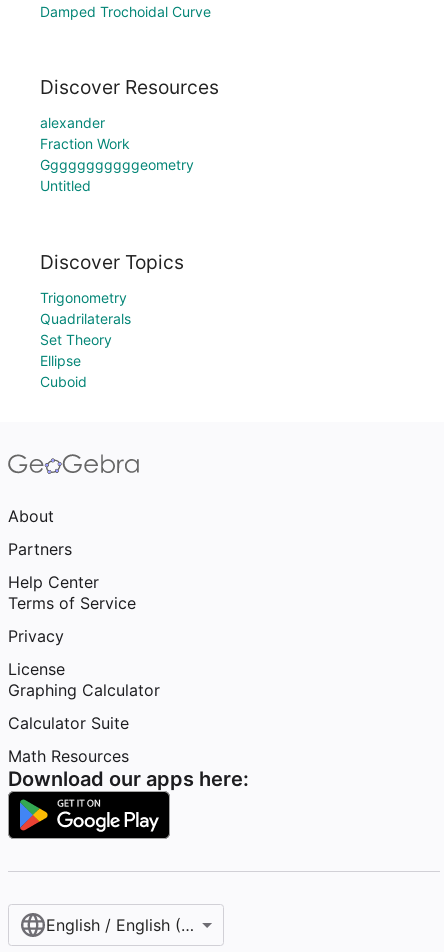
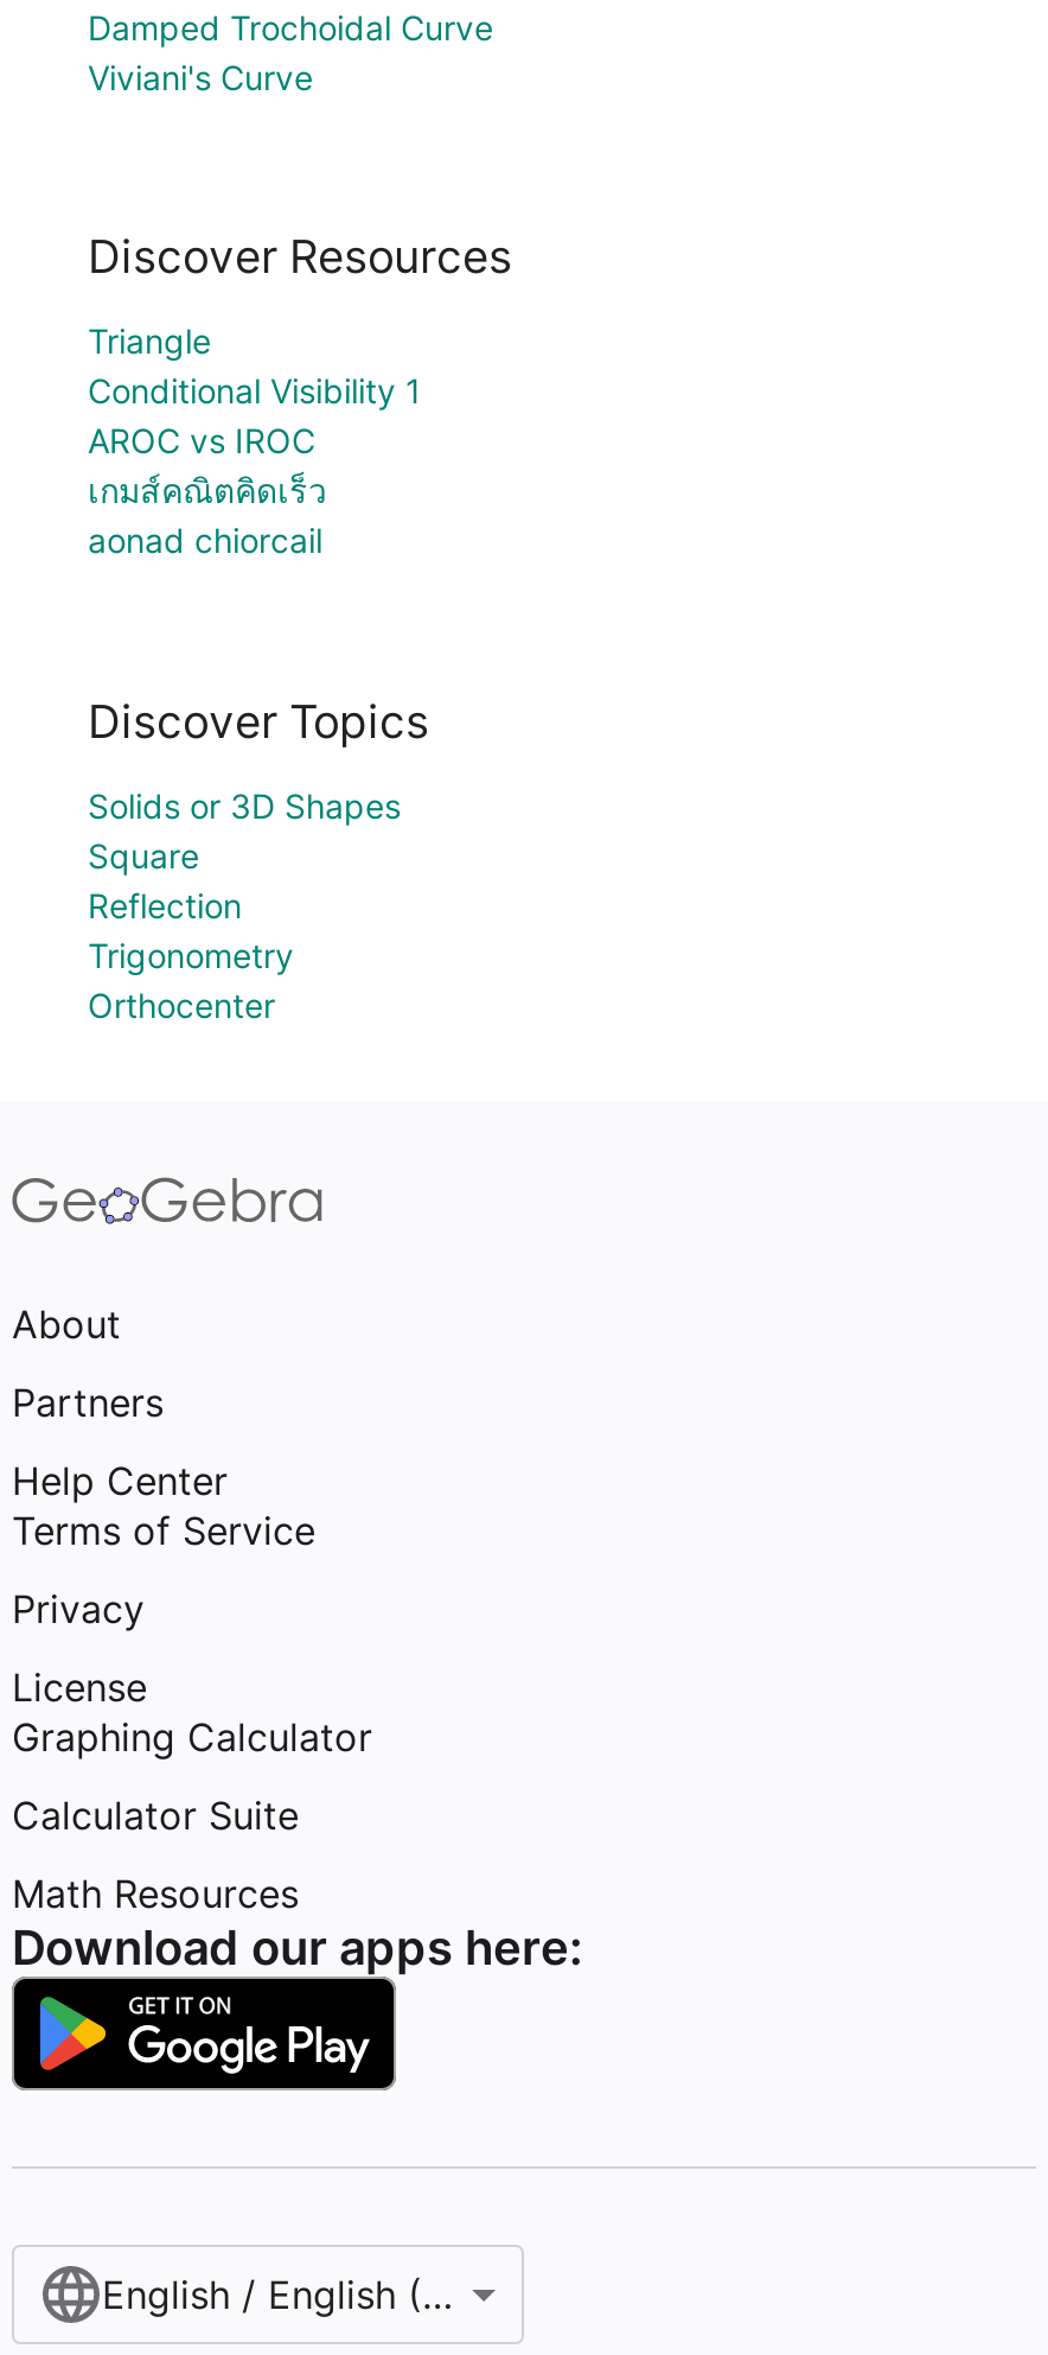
none -> [88,56,313,97] Viviani's Curve
[40,114,194,194] alexander | Fraction Work | Gggggggggggeometry | Untitled -> [88,321,422,561] Triangle | Conditional Visibility 1 | AROC vs IROC | เกมส์คณิตคิดเร็ว | aonad chiorcail
none -> [88,785,401,925] Solids or 3D Shapes | Square | Reflection
moved [40,289,127,306] -> [88,935,294,975]: Trigonometry
[40,310,131,390] Quadrilaterals | Set Theory | Ellipse | Cuboid -> [88,985,275,1025] Orthocenter

